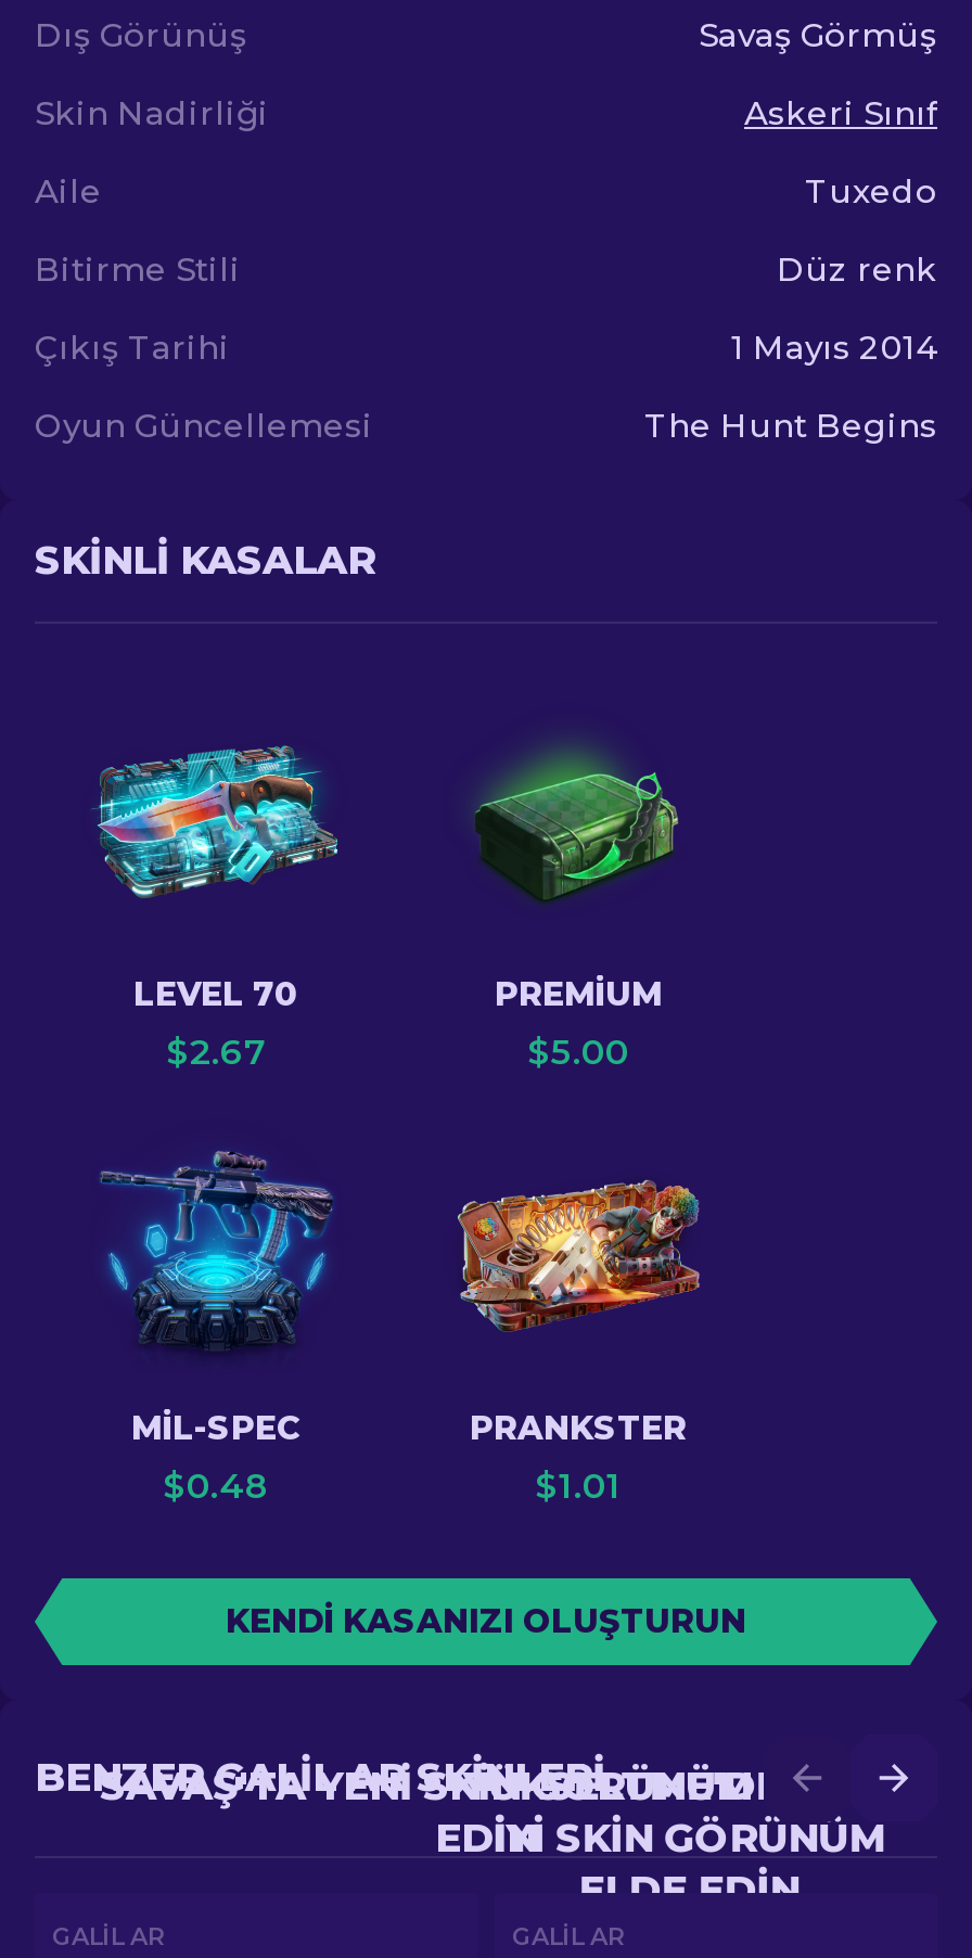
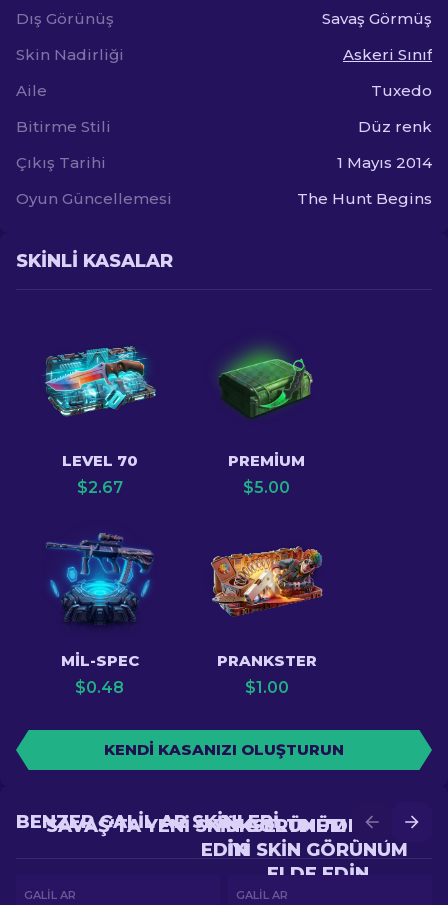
[535,1466,622,1507] $1.01 -> [244,678,288,697] $1.00

